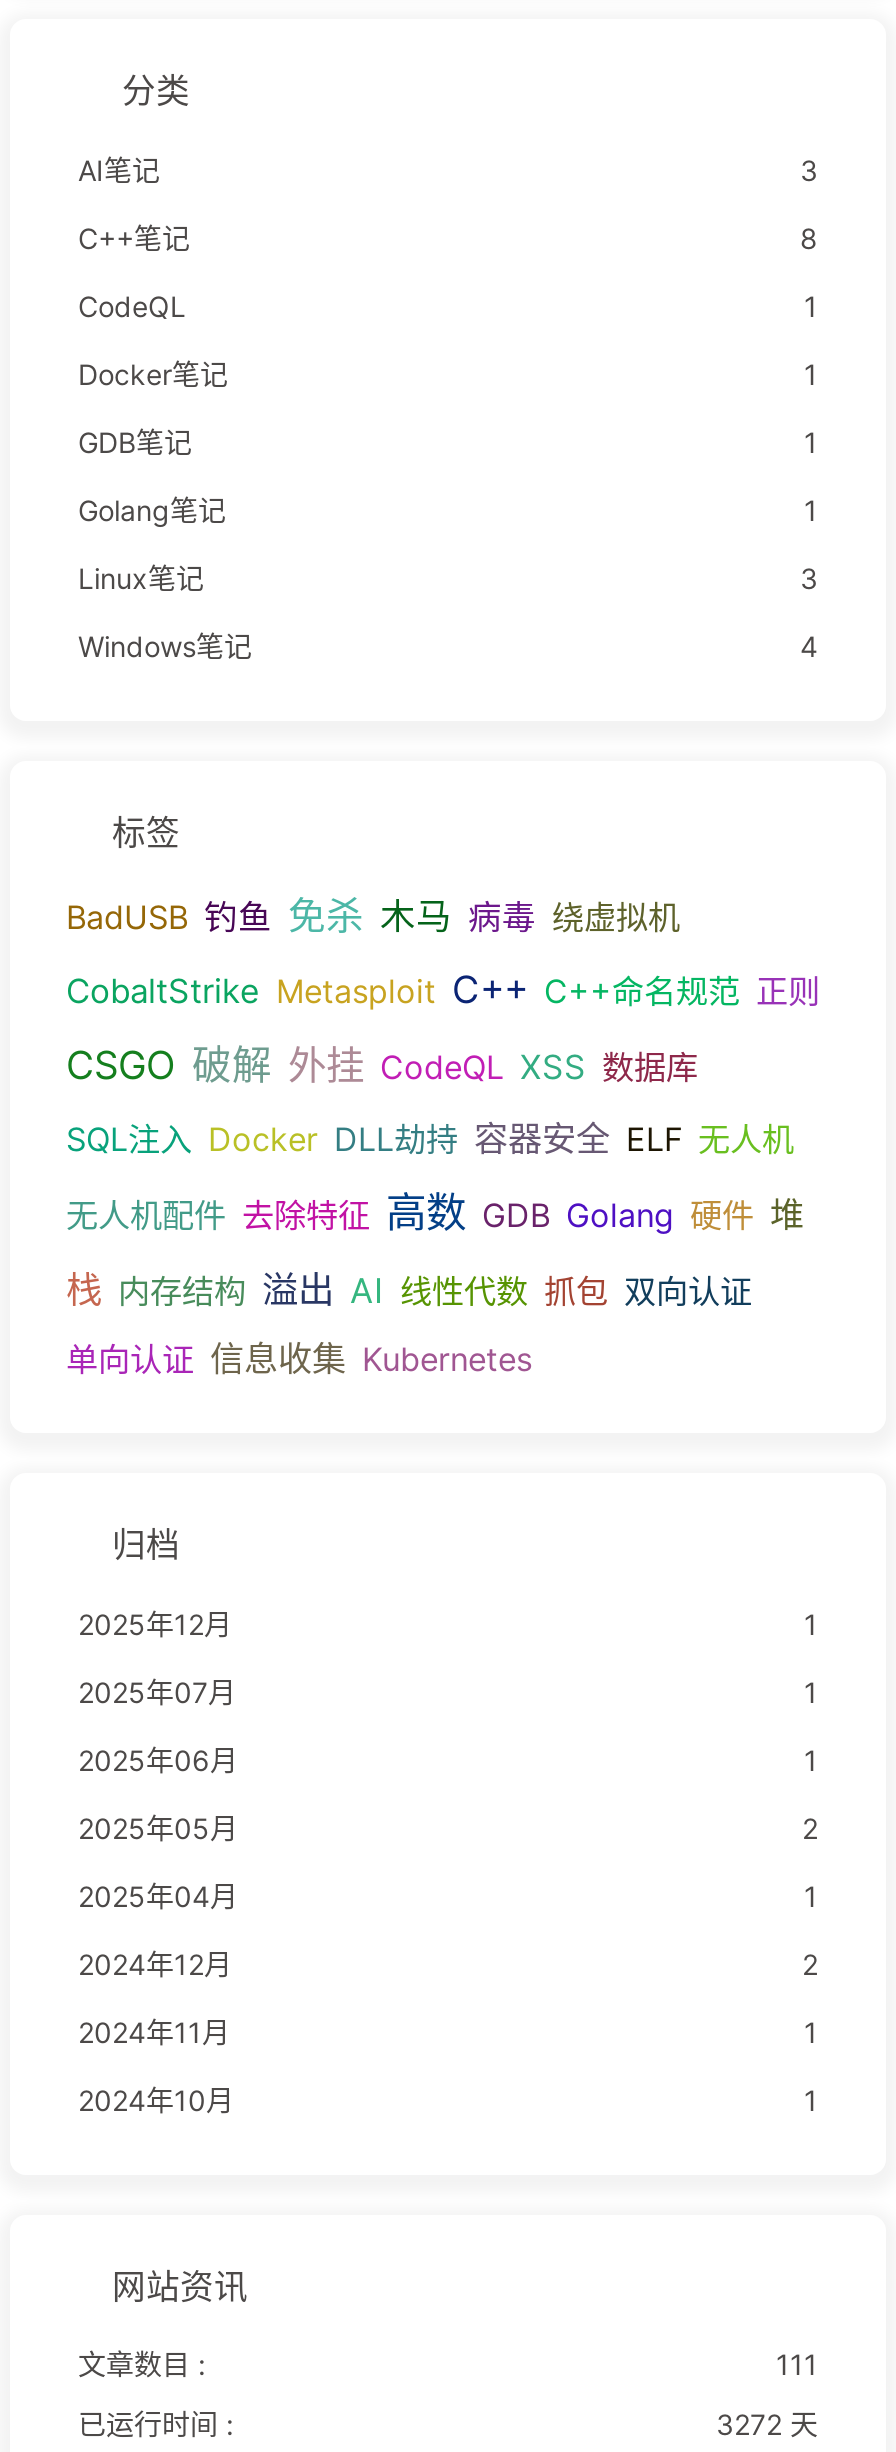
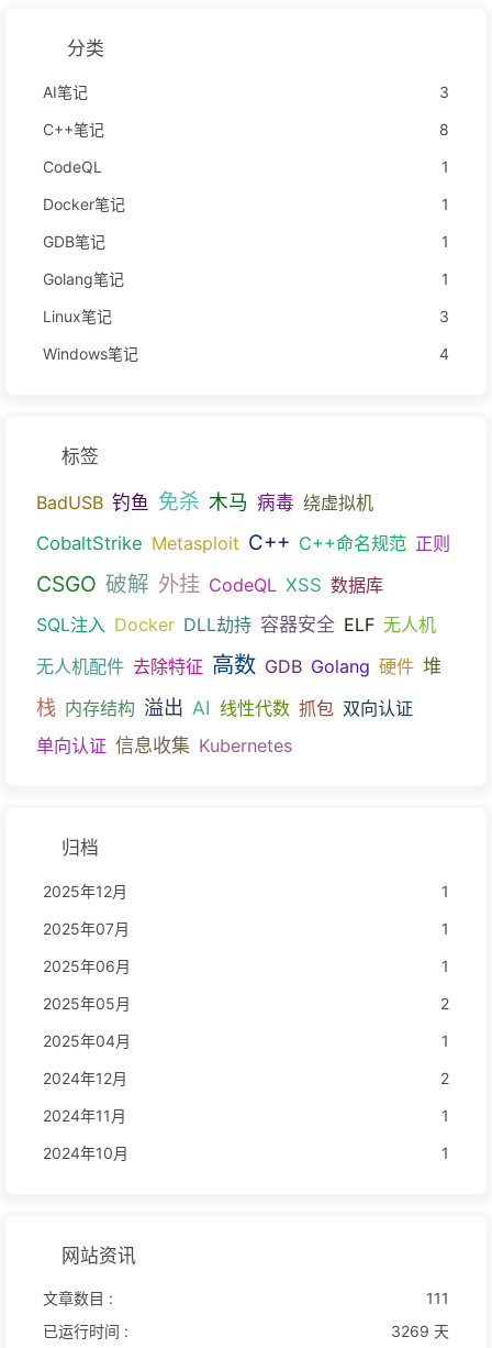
[716,2407,818,2441] 3272 天 -> [391,1322,449,1340] 3269 天

